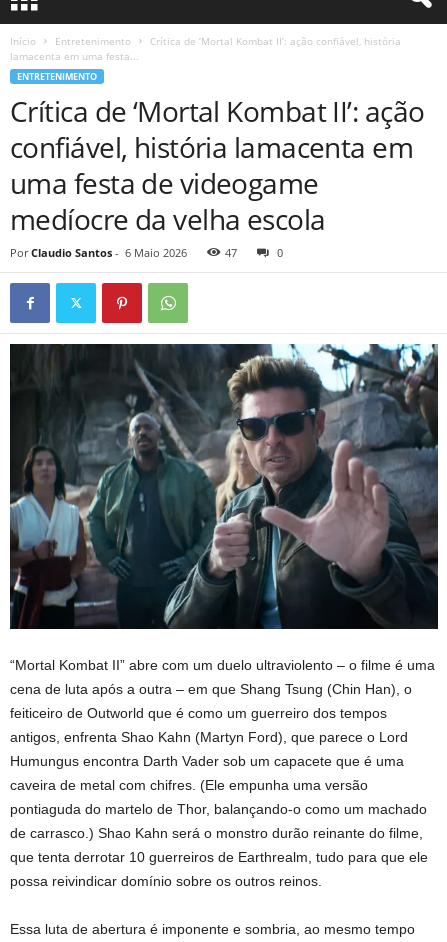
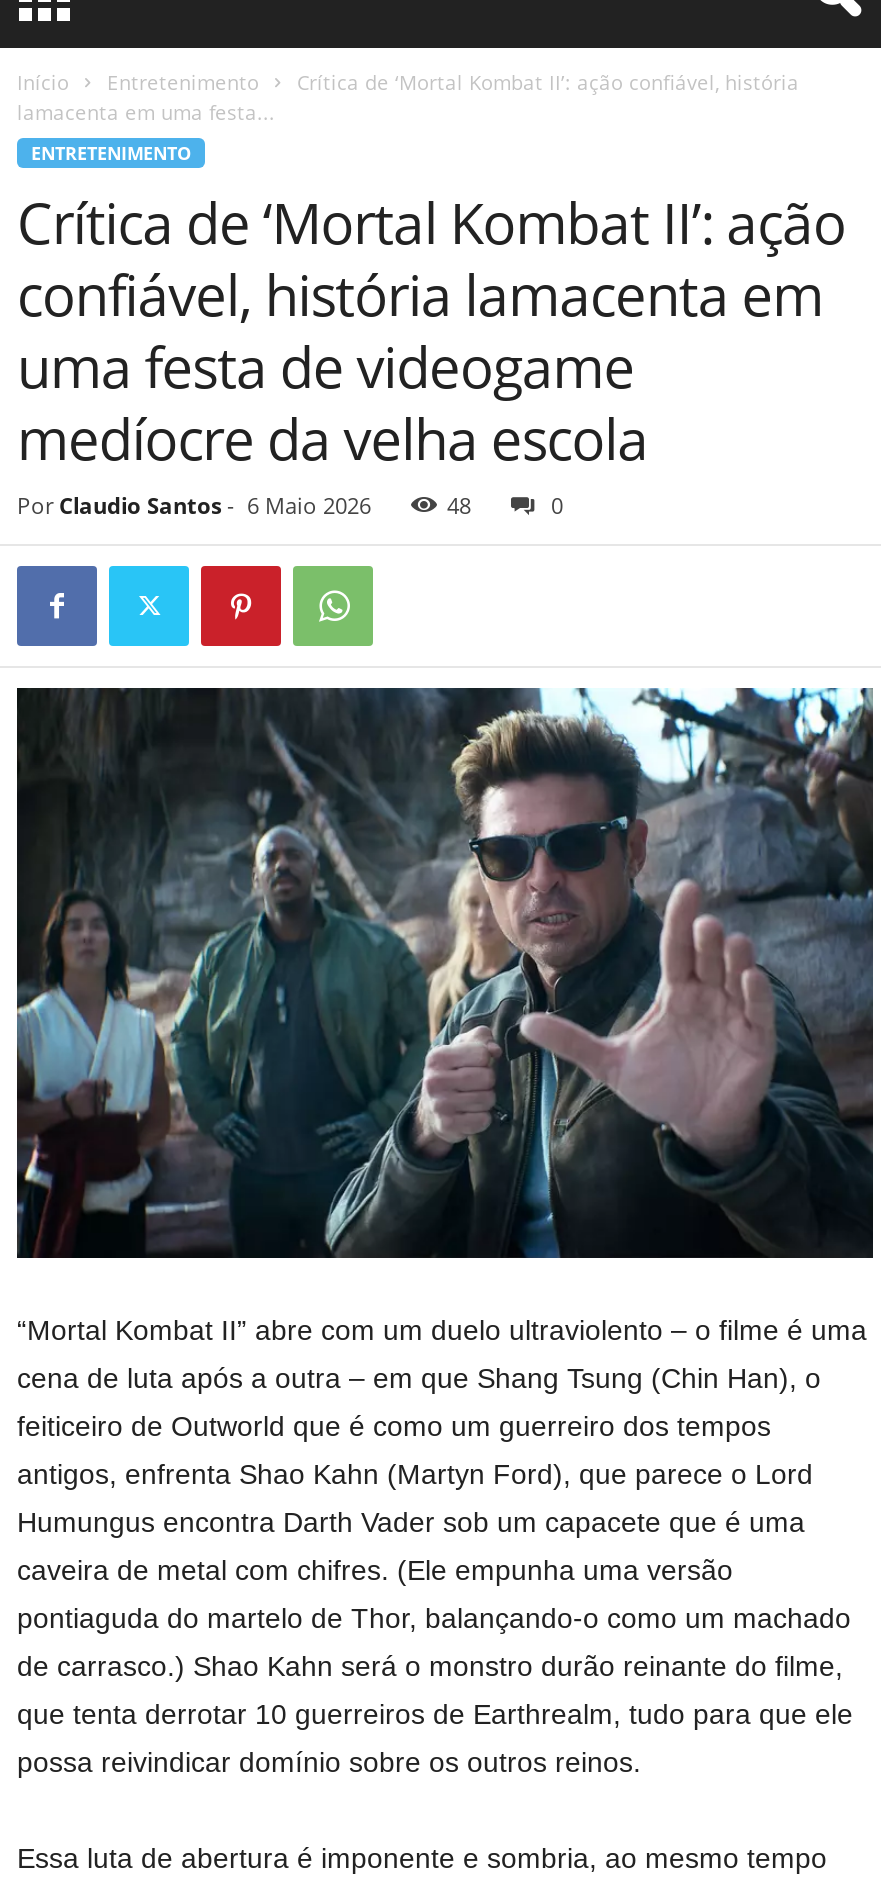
[225,245,237,260] 47 -> [447,490,471,520] 48

